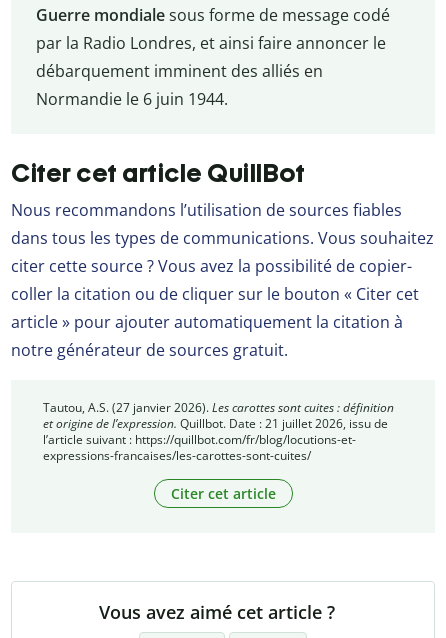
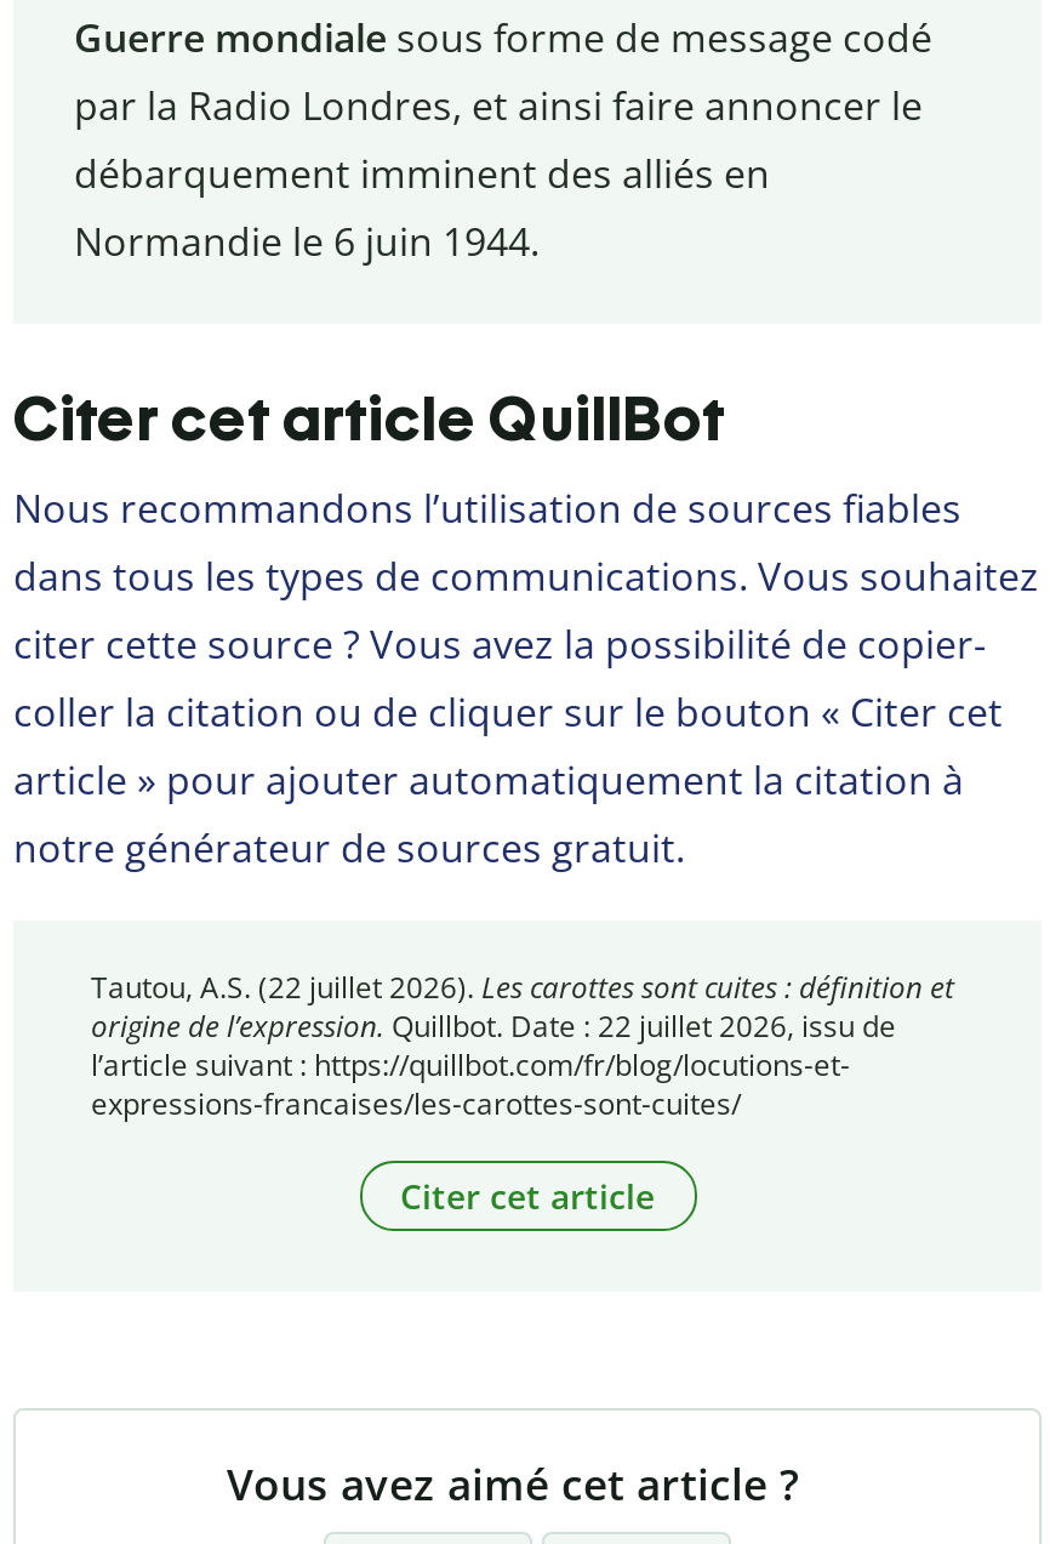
[43,399,394,432] Tautou, A.S. (27 janvier 2026). Les carottes sont cuites : définition | et origine de l’expression. Quillbot. Date : 21 juillet 2026, issu de -> [91,967,954,1047] Tautou, A.S. (22 juillet 2026). Les carottes sont cuites : définition et | origine de l’expression. Quillbot. Date : 22 juillet 2026, issu de

